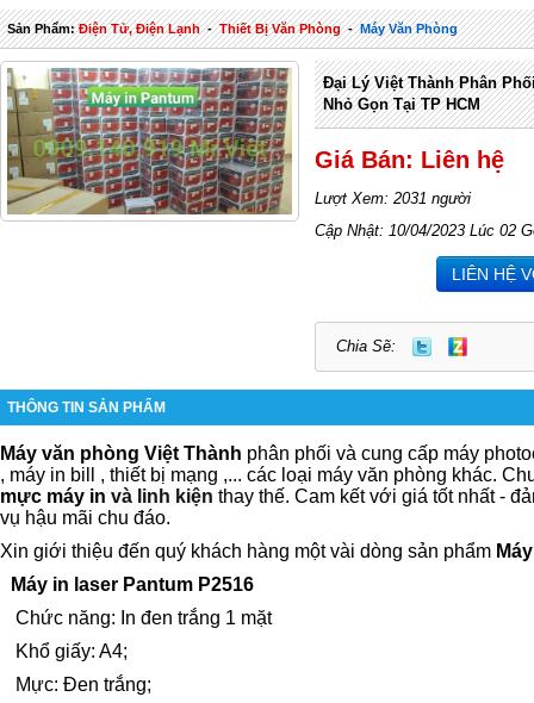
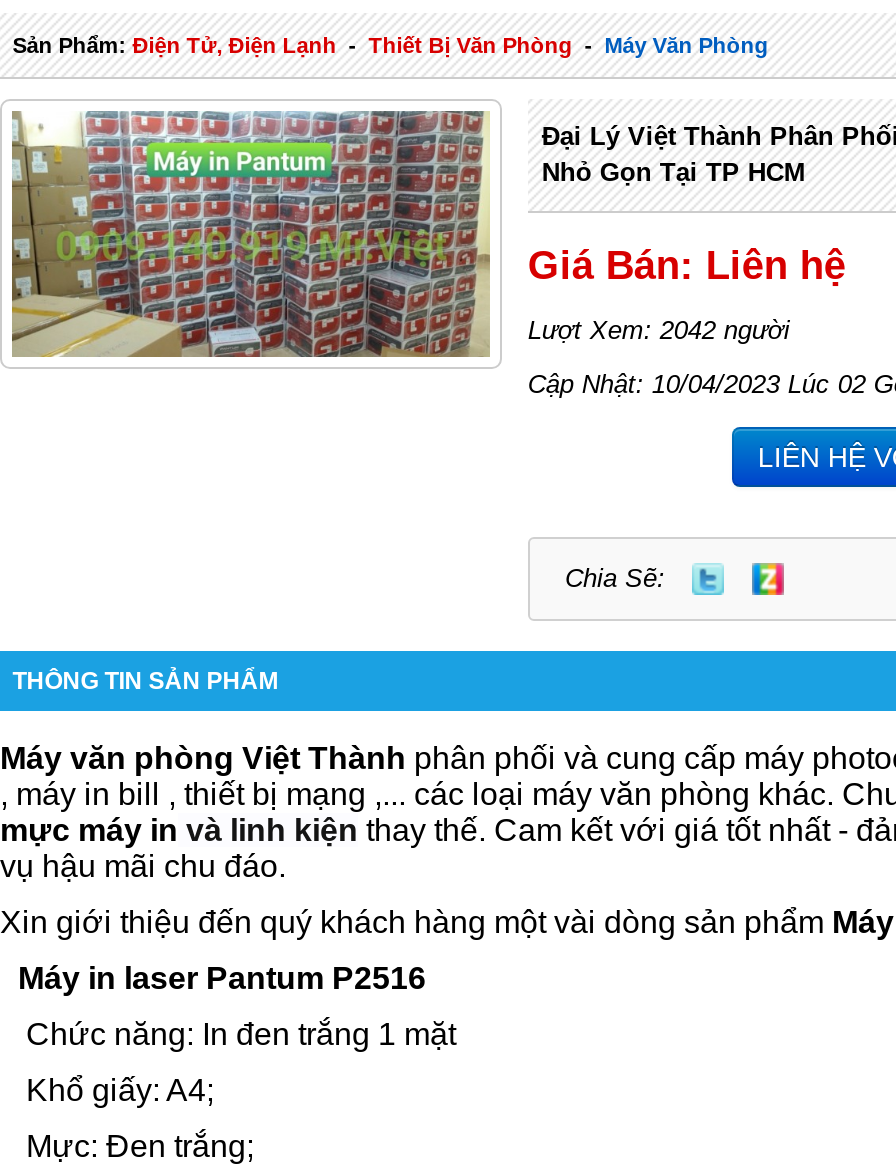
[314,189,471,207] Lượt Xem: 2031 người -> [528,314,790,344] Lượt Xem: 2042 người

